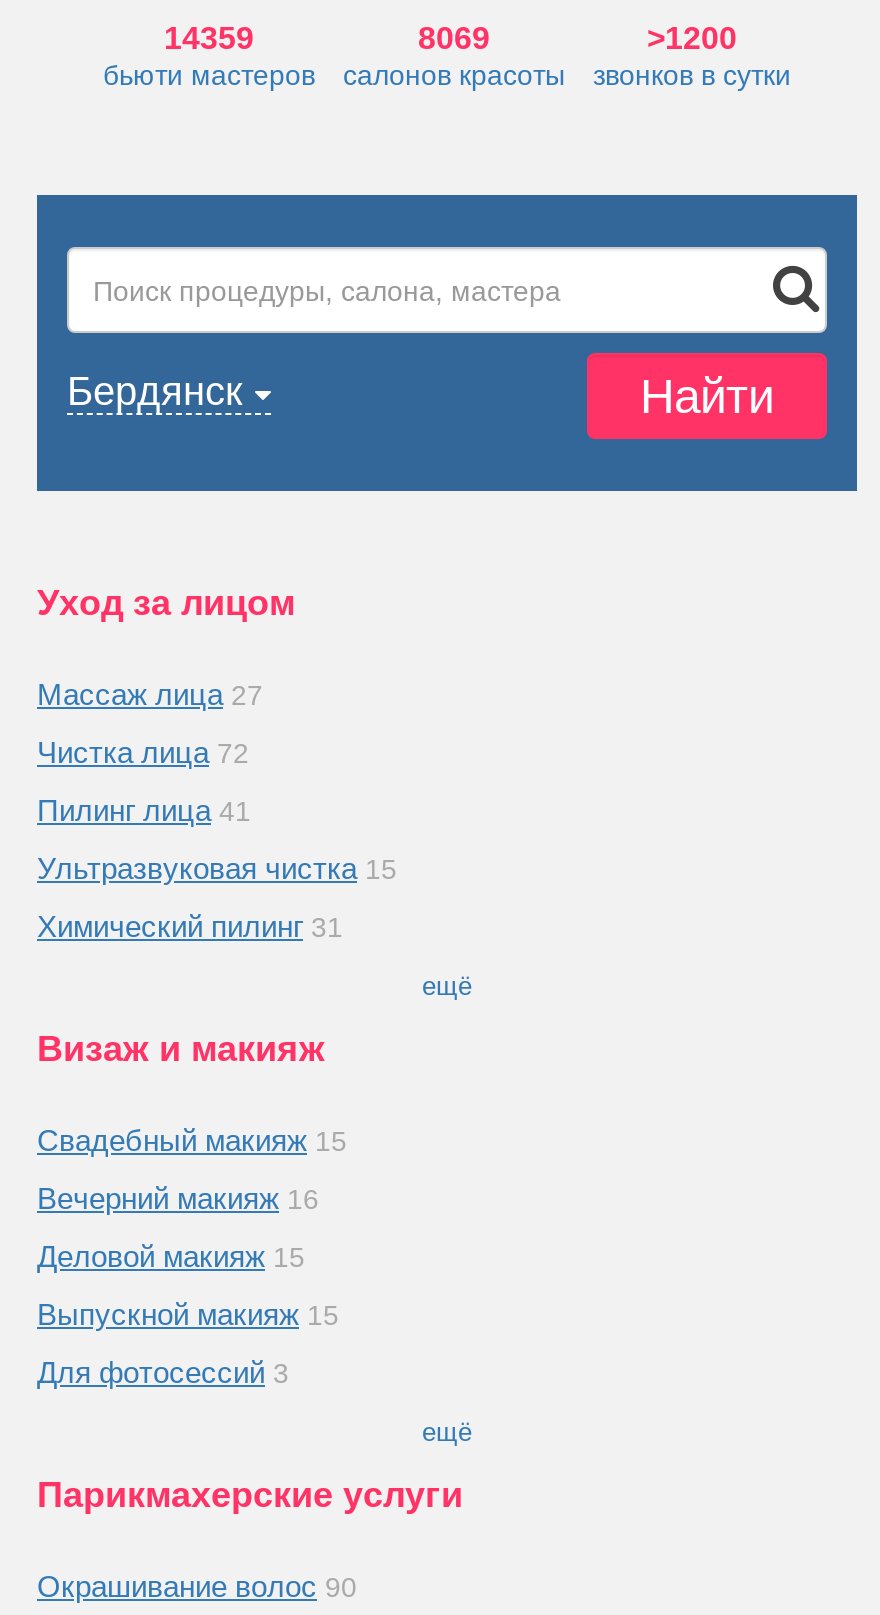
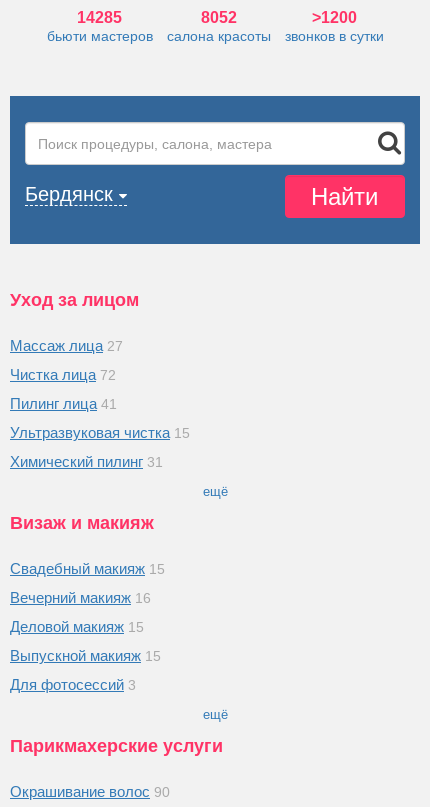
[164,21,254,55] 14359 -> [77,9,122,26] 14285
[418,21,490,55] 8069 -> [200,9,236,26] 8052
[343,59,565,91] салонов красоты -> [166,28,270,44] салона красоты

